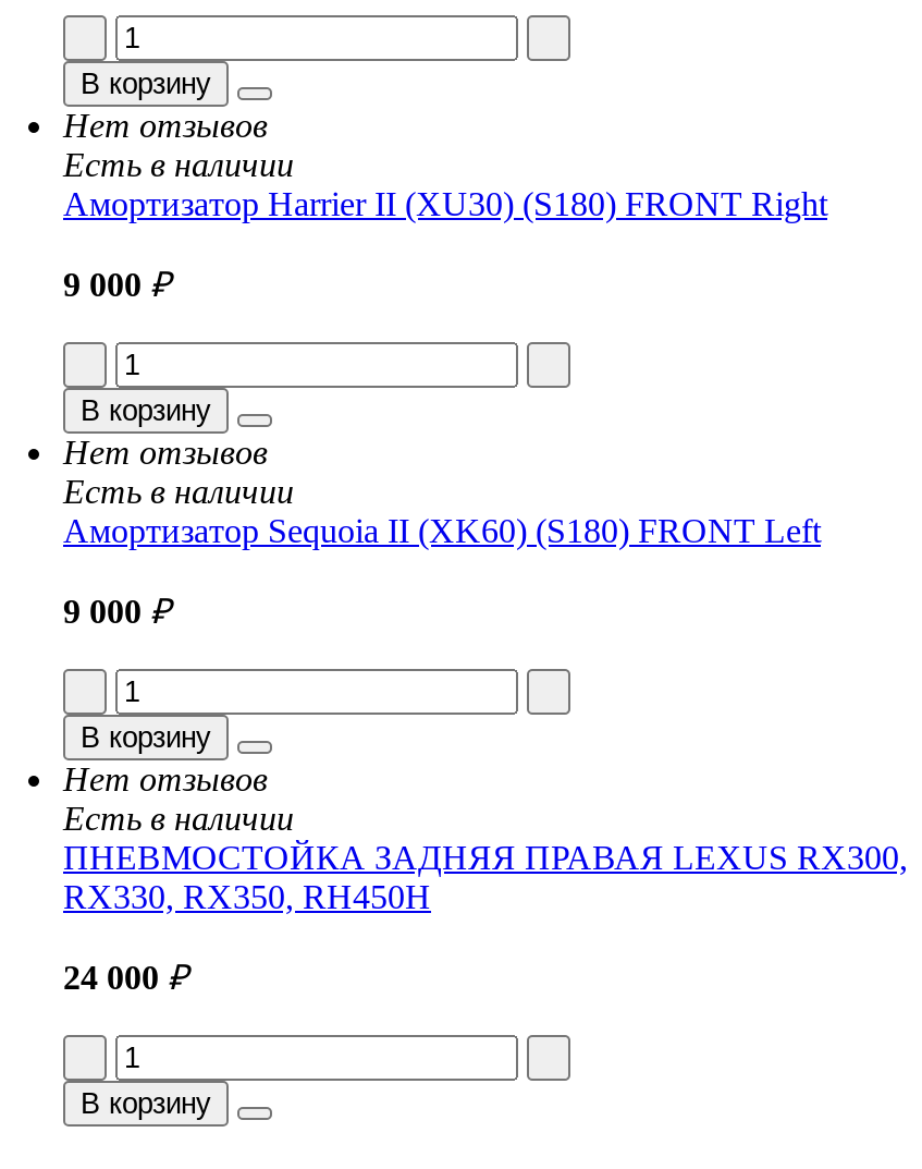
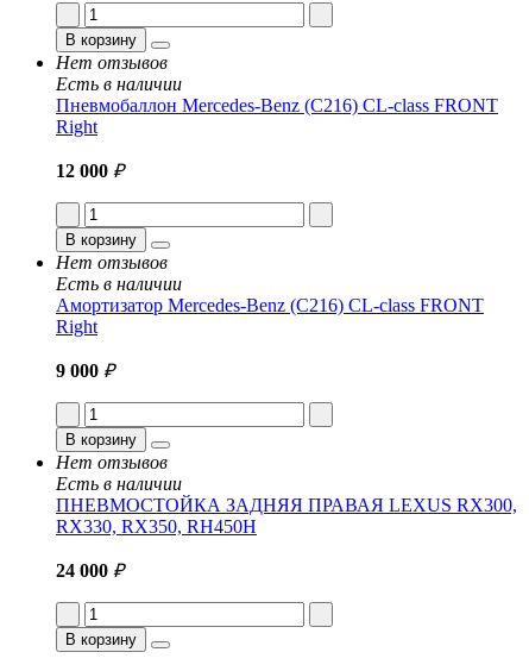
[63,185,827,222] Амортизатор Harrier II (XU30) (S180) FRONT Right -> [56,95,498,137] Пневмобаллон Mercedes-Benz (C216) CL-class FRONT | Right
[63,266,170,303] 9 000 ₽ -> [56,160,124,181] 12 000 ₽
[63,512,821,549] Амортизатор Sequoia II (XK60) (S180) FRONT Left -> [56,295,484,337] Амортизатор Mercedes-Benz (C216) CL-class FRONT | Right

